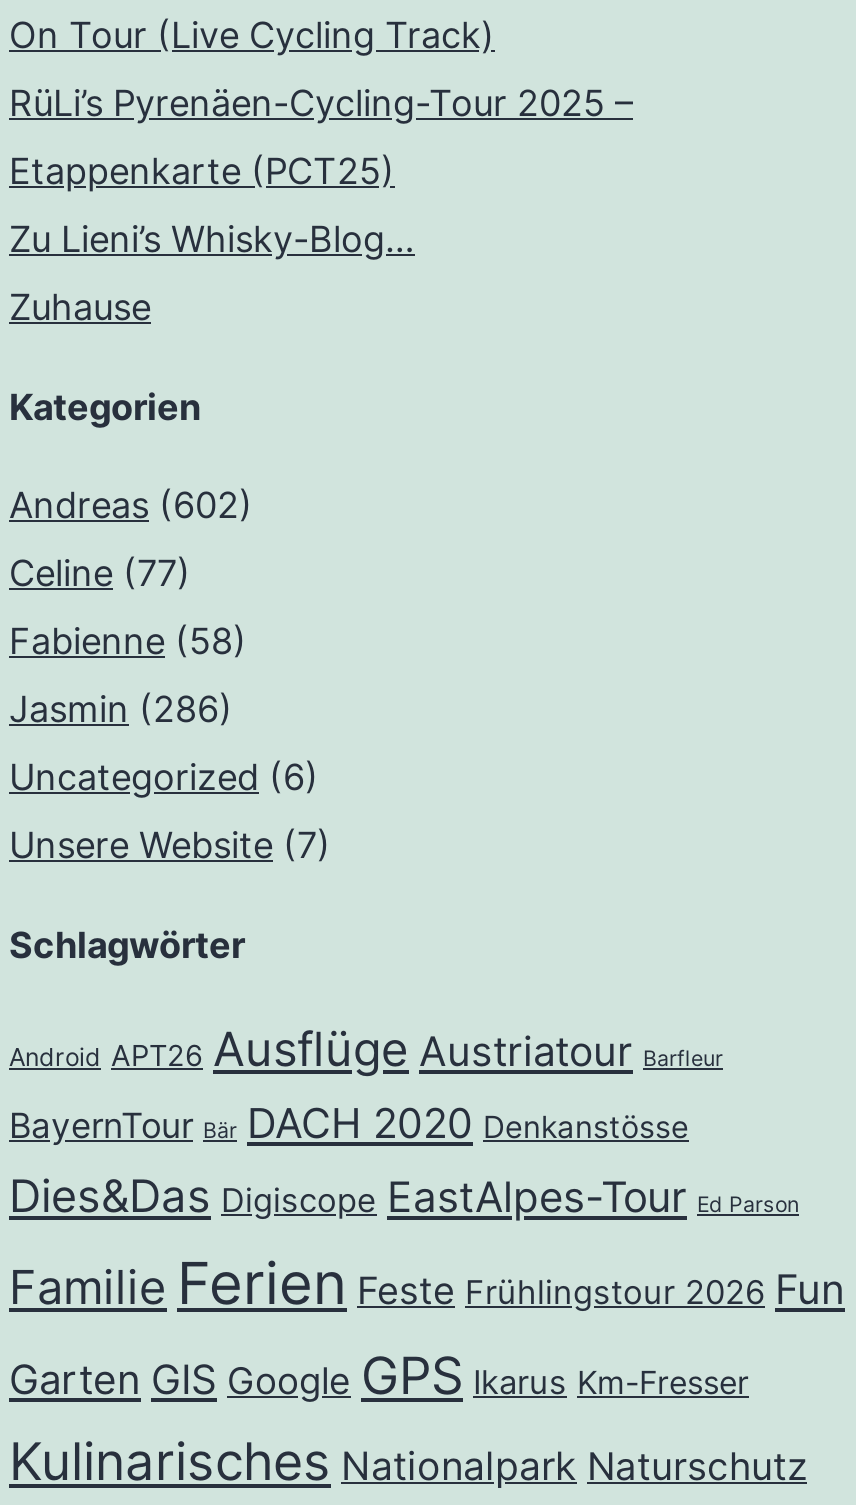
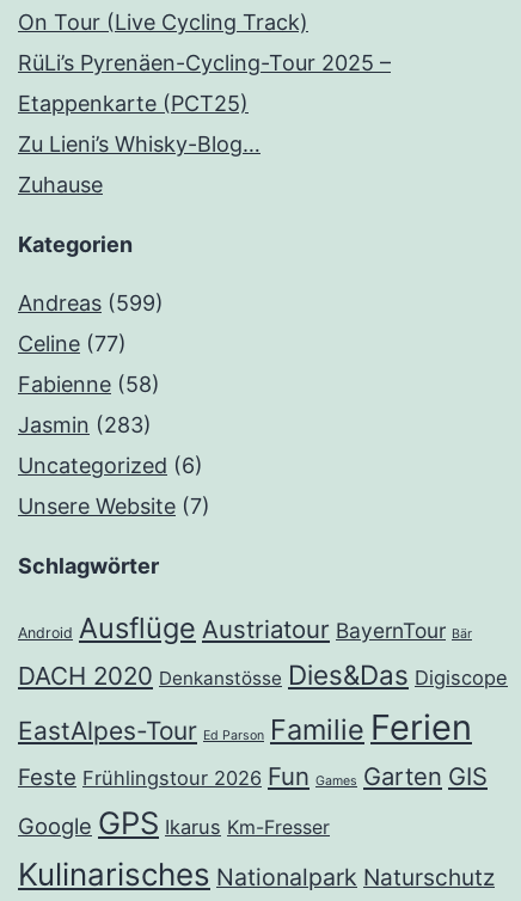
[9,485,253,527] Andreas (602) -> [18,291,164,316] Andreas (599)
[9,689,233,731] Jasmin (286) -> [18,413,152,438] Jasmin (283)
[9,1021,845,1407] Android APT26 Ausflüge Austriatour Barfleur | BayernTour Bär DACH 2020 Denkanstösse | Dies&Das Digiscope EastAlpes-Tour Ed Parson | Familie Ferien Feste Frühlingstour 2026 Fun | Garten GIS Google GPS Ikarus Km-Fresser -> [18,611,508,842] Android Ausflüge Austriatour BayernTour Bär | DACH 2020 Denkanstösse Dies&Das Digiscope | EastAlpes-Tour Ed Parson Familie Ferien | Feste Frühlingstour 2026 Fun Games Garten GIS | Google GPS Ikarus Km-Fresser

